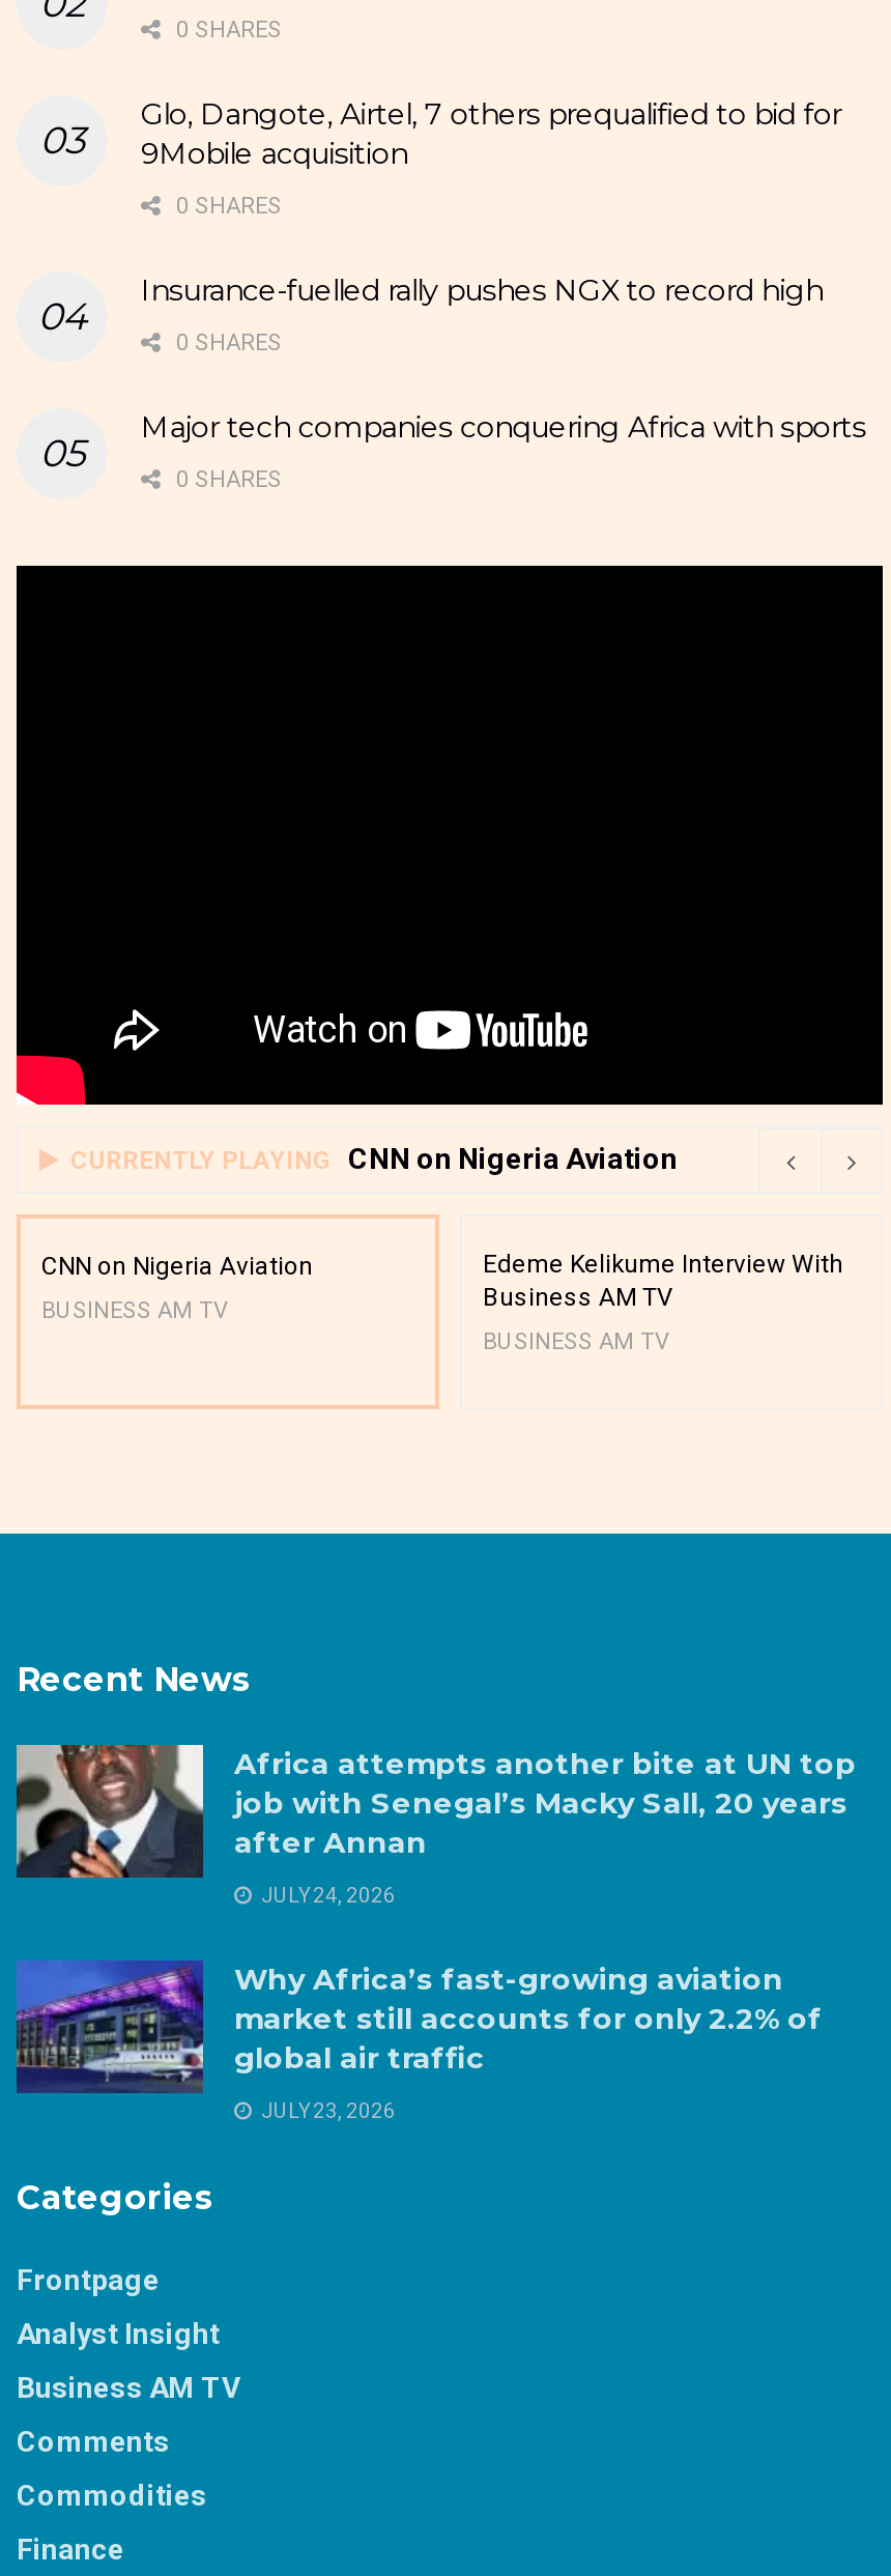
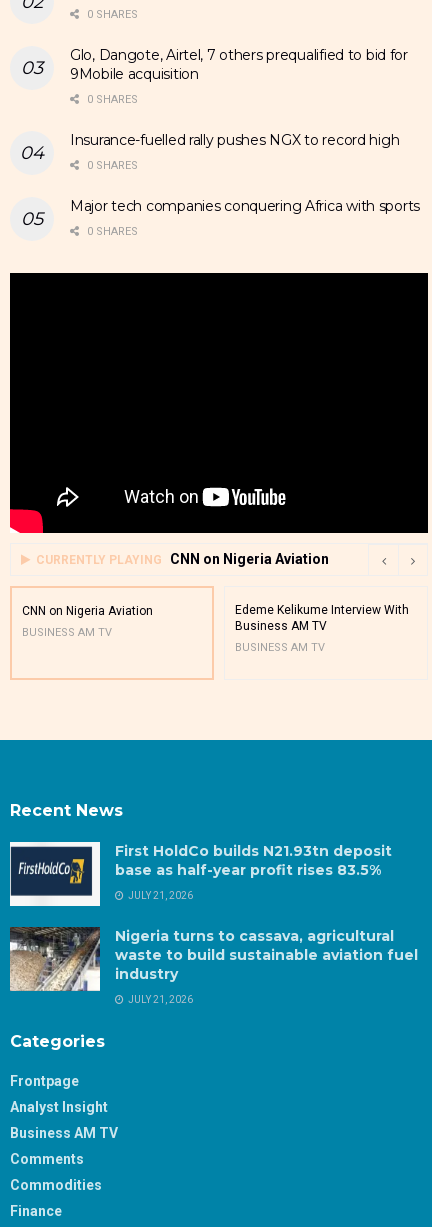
[15,1743,856,1880] [image] | Africa attempts another bite at UN top | job with Senegal’s Macky Sall, 20 years | after Annan -> [9,841,392,907] [image] | First HoldCo builds N21.93tn deposit | base as half-year profit rises 83.5%
[257,1884,396,1906] JULY 24, 2026 -> [126,890,193,901] JULY 21, 2026
[15,1960,823,2093] [image] | Why Africa’s fast-growing aviation | market still accounts for only 2.2% of | global air traffic -> [9,926,418,992] [image] | Nigeria turns to cassava, agricultural | waste to build sustainable aviation fuel | industry
[257,2099,396,2122] JULY 23, 2026 -> [126,994,193,1005] JULY 21, 2026

